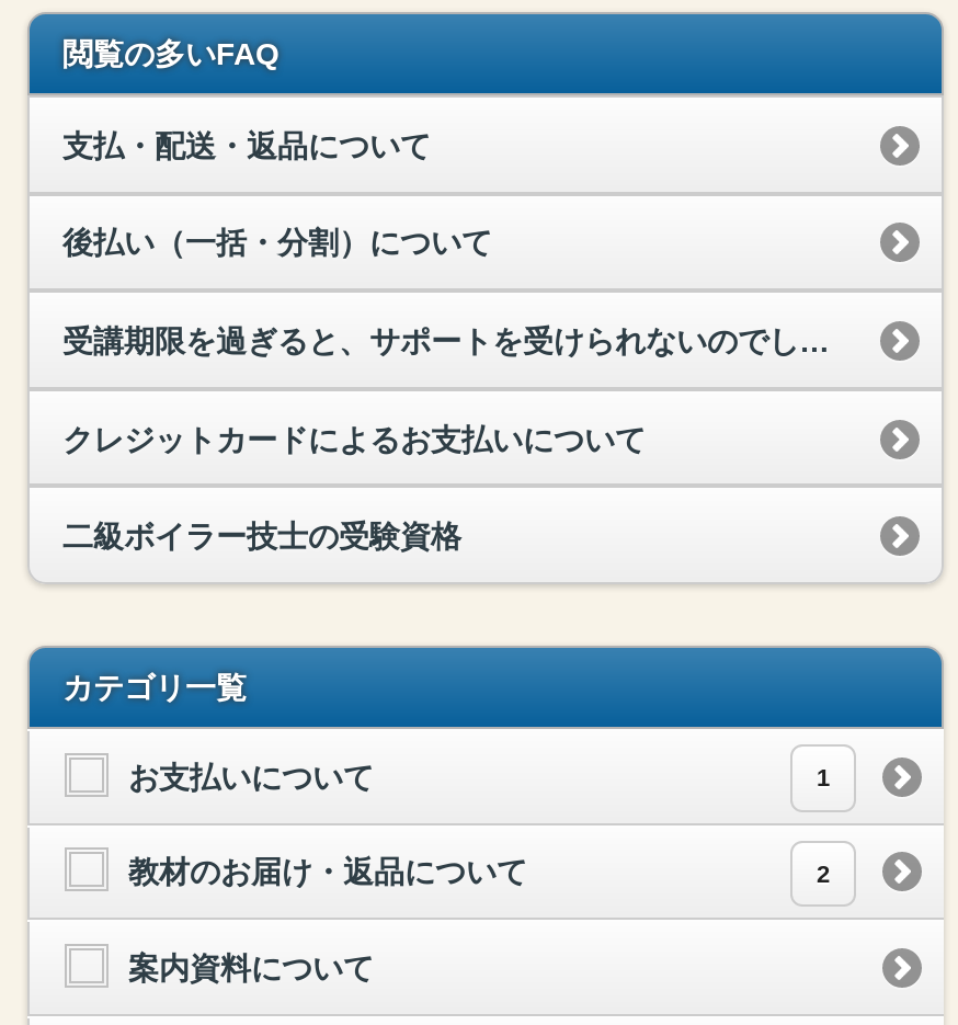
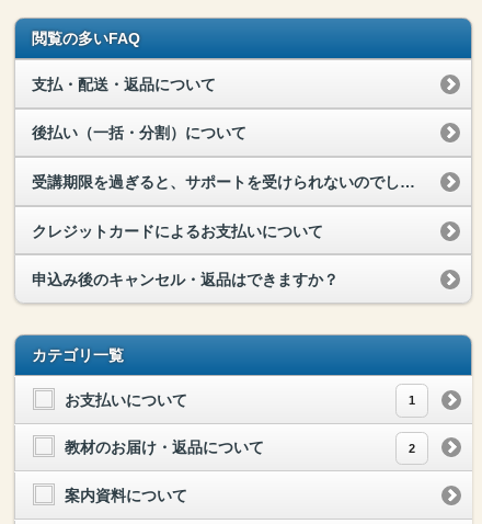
[62,519,461,554] 二級ボイラー技士の受験資格 -> [32,271,338,288] 申込み後のキャンセル・返品はできますか？

